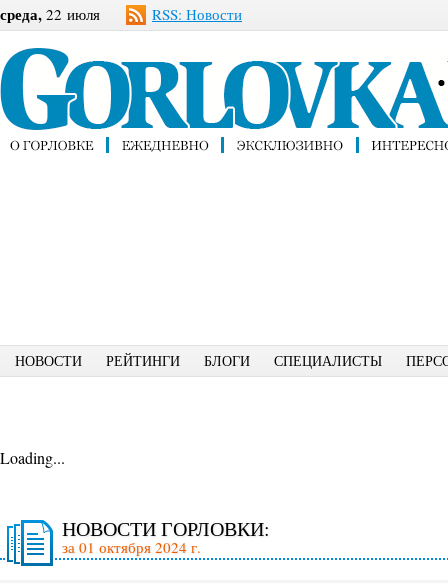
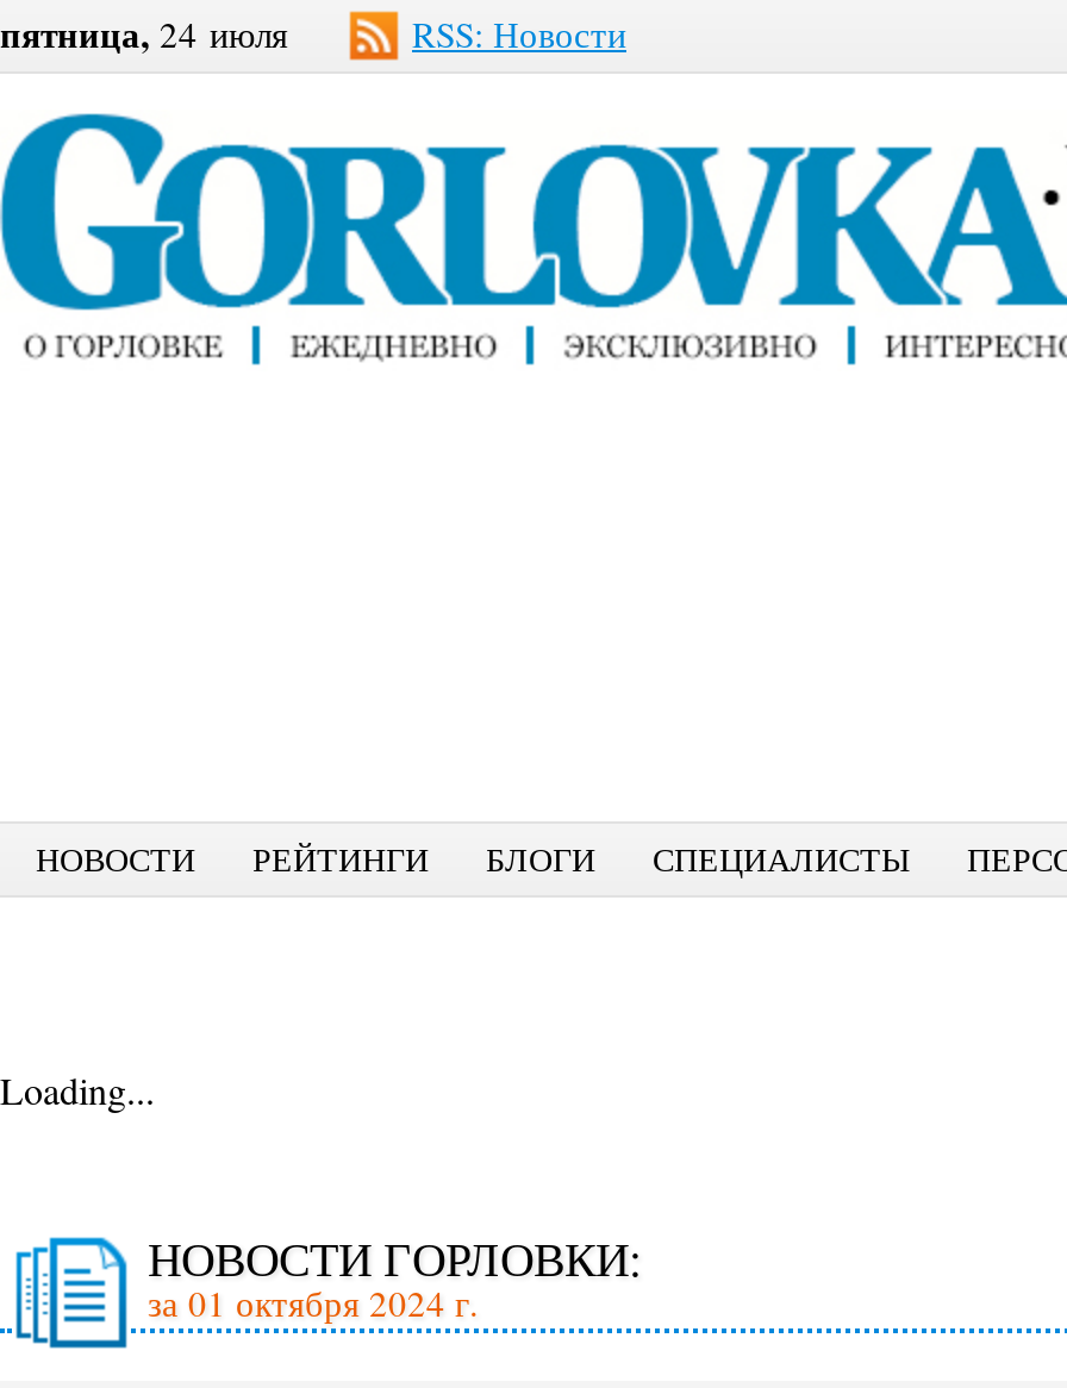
[0,3,100,25] среда, 22 июля -> [0,7,288,60] пятница, 24 июля

